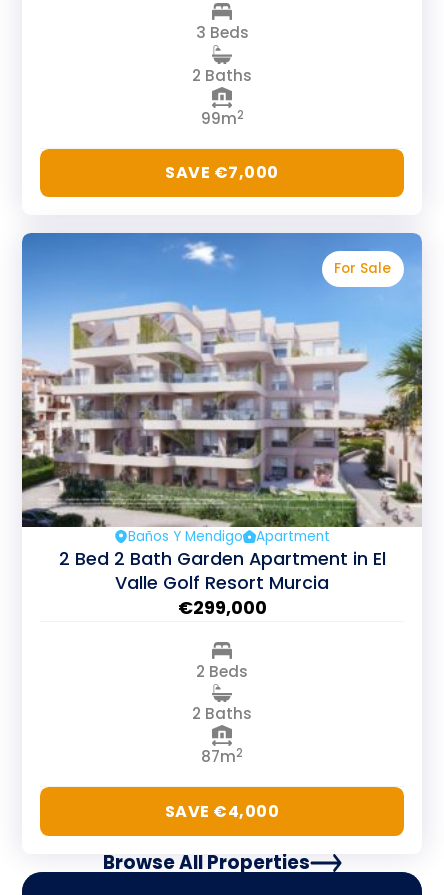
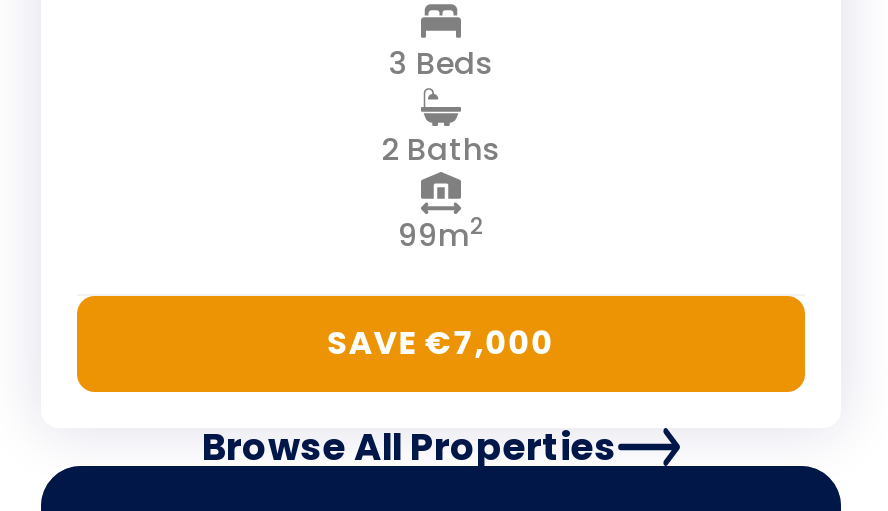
[21,231,423,528] [image] | For Sale -> none
[58,526,385,822] Baños Y Mendigo | Apartment | 2 Bed 2 Bath Garden Apartment in El | Valle Golf Resort Murcia | €299,000 | 2 Beds | 2 Baths | 87m2 | SAVE €4,000 -> none

